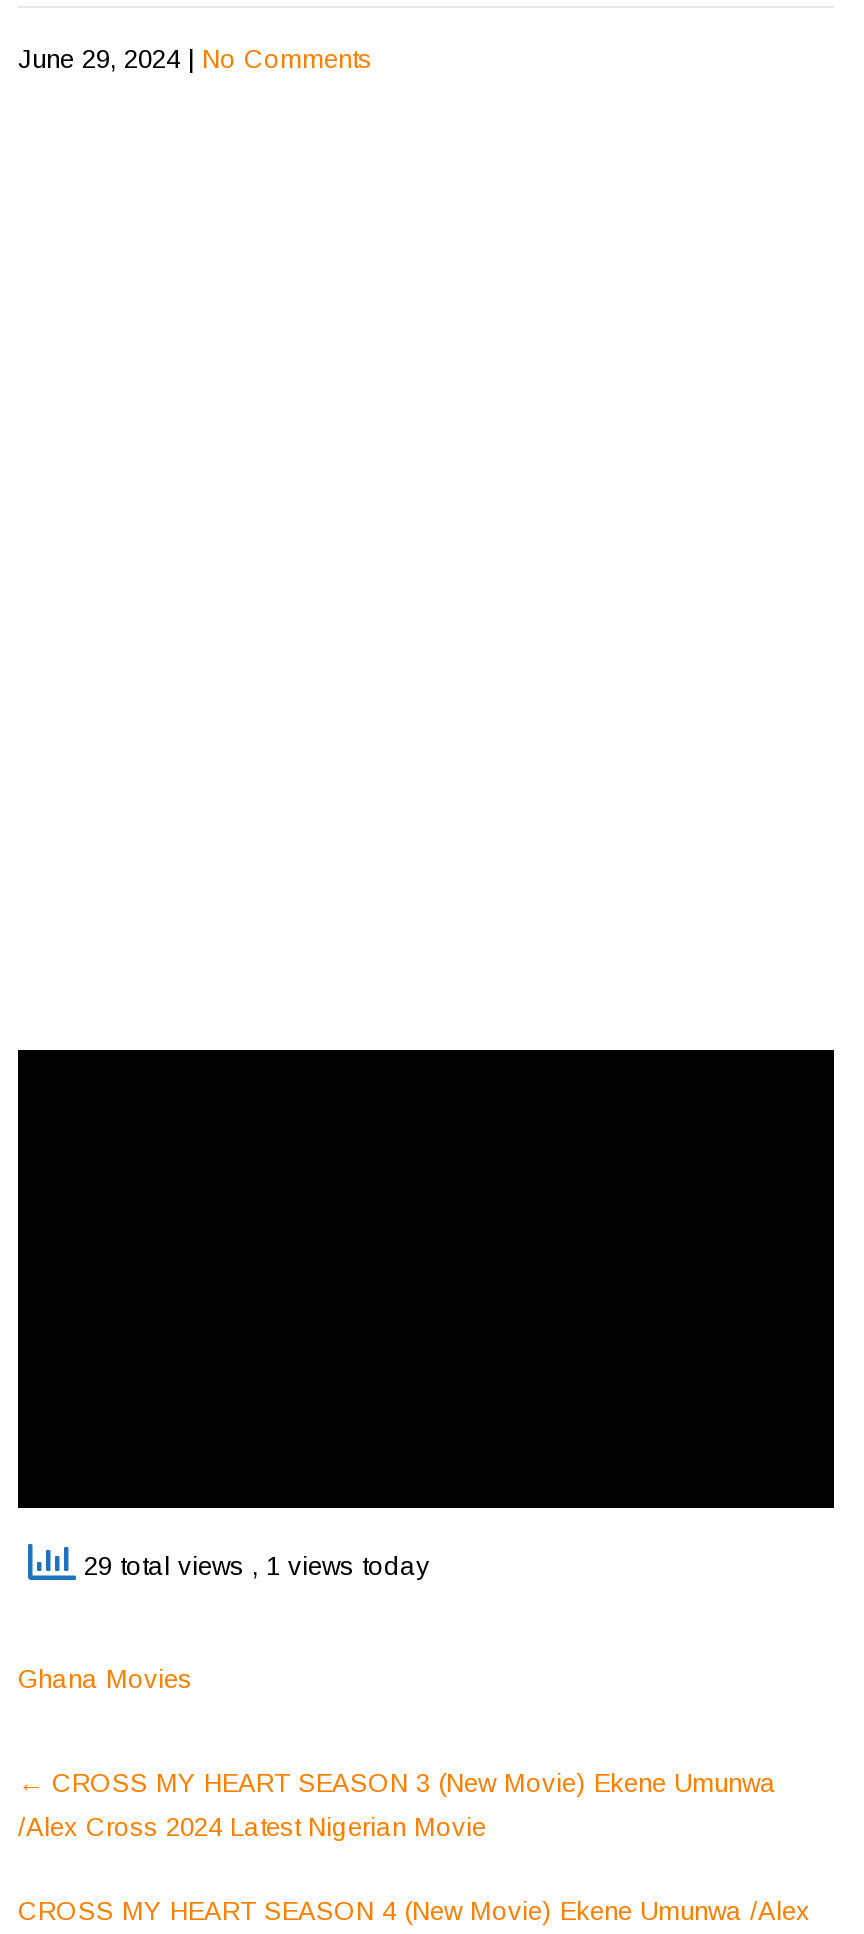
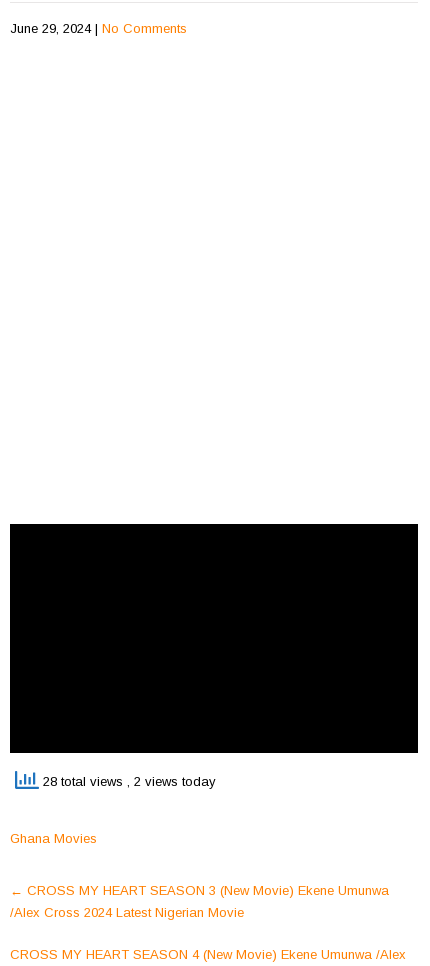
[76,1552,430,1582] 29 total views, 1 views today -> [39,775,216,790] 28 total views, 2 views today

